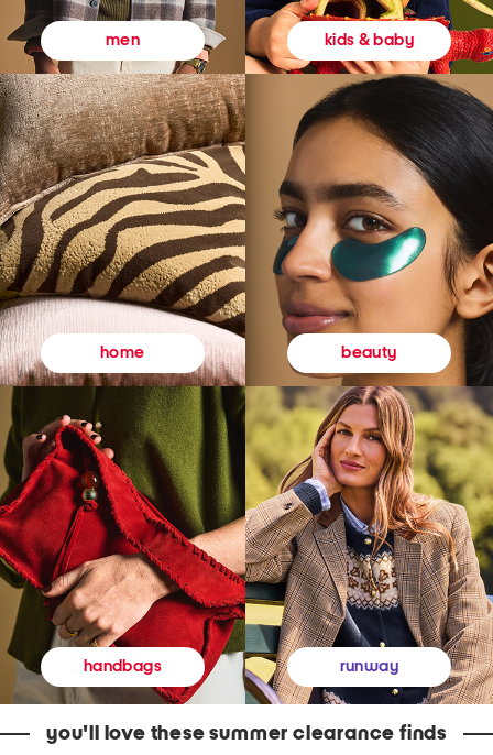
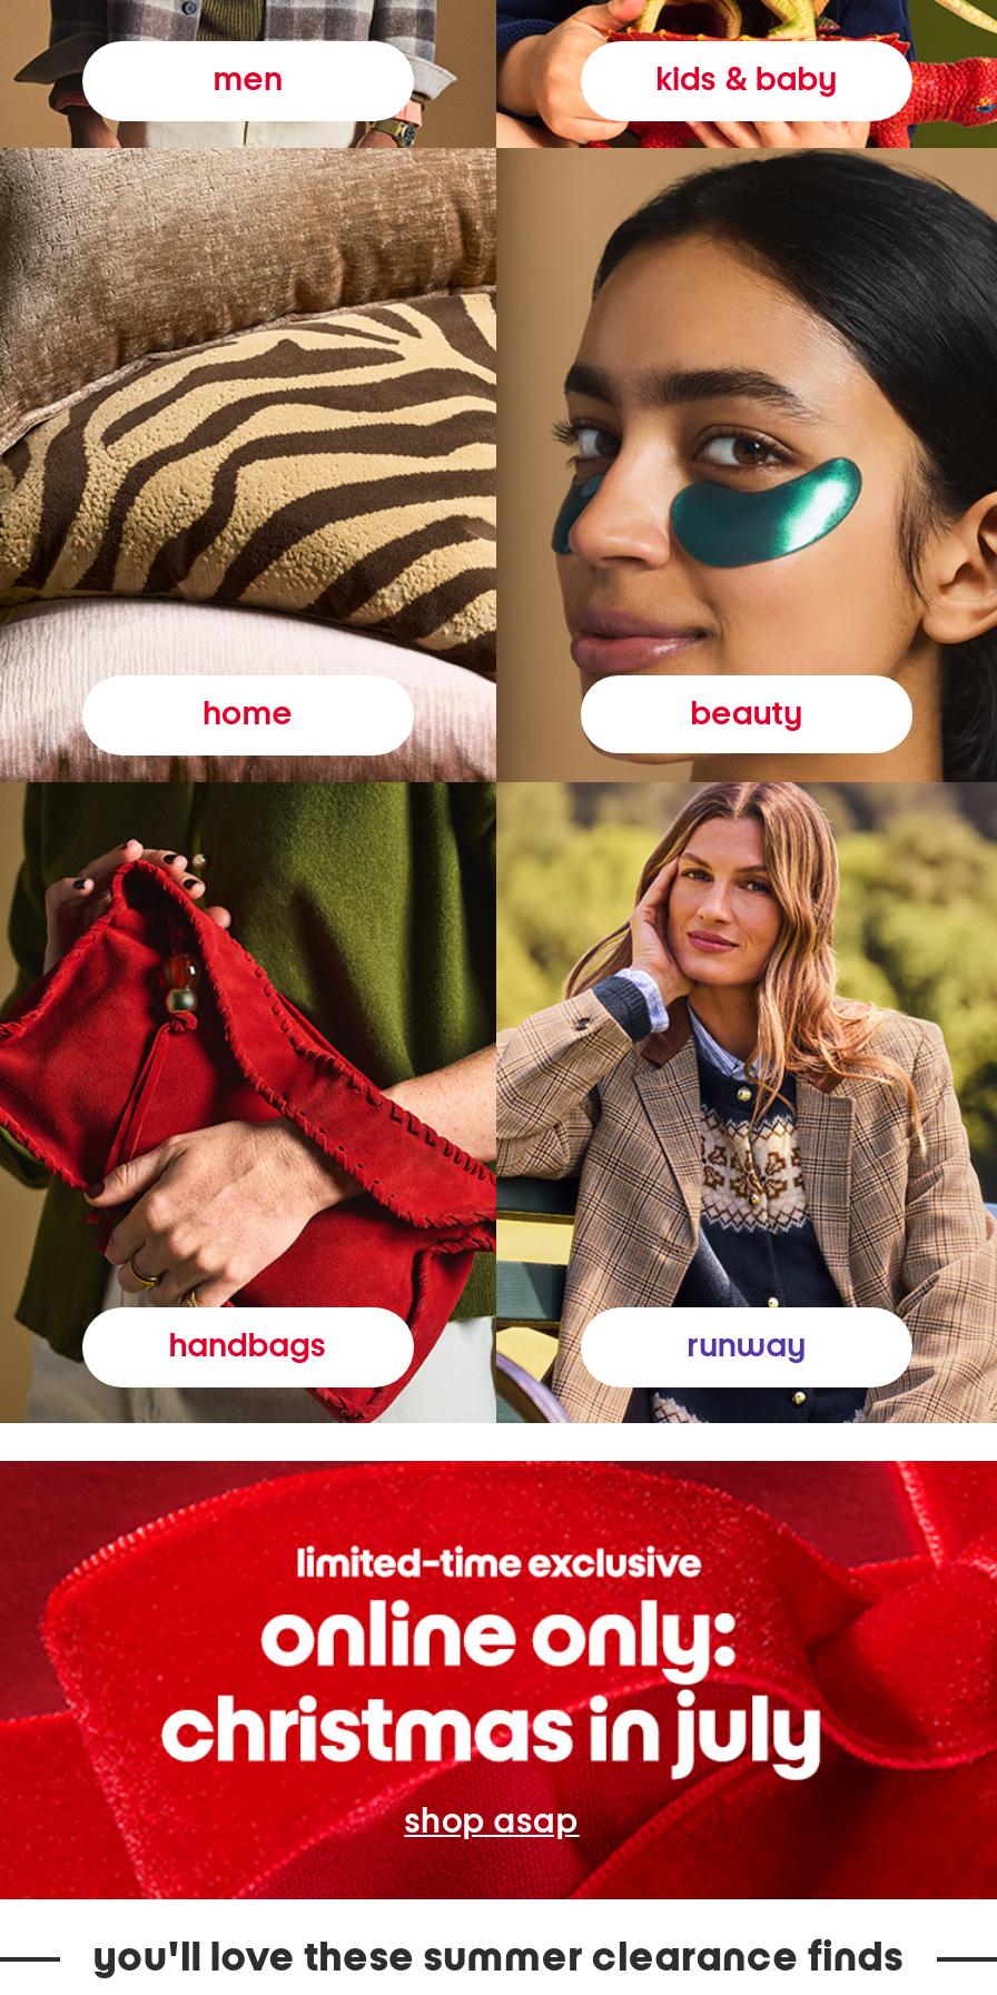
none -> [7,1460,990,1903] [image] | shop asap

